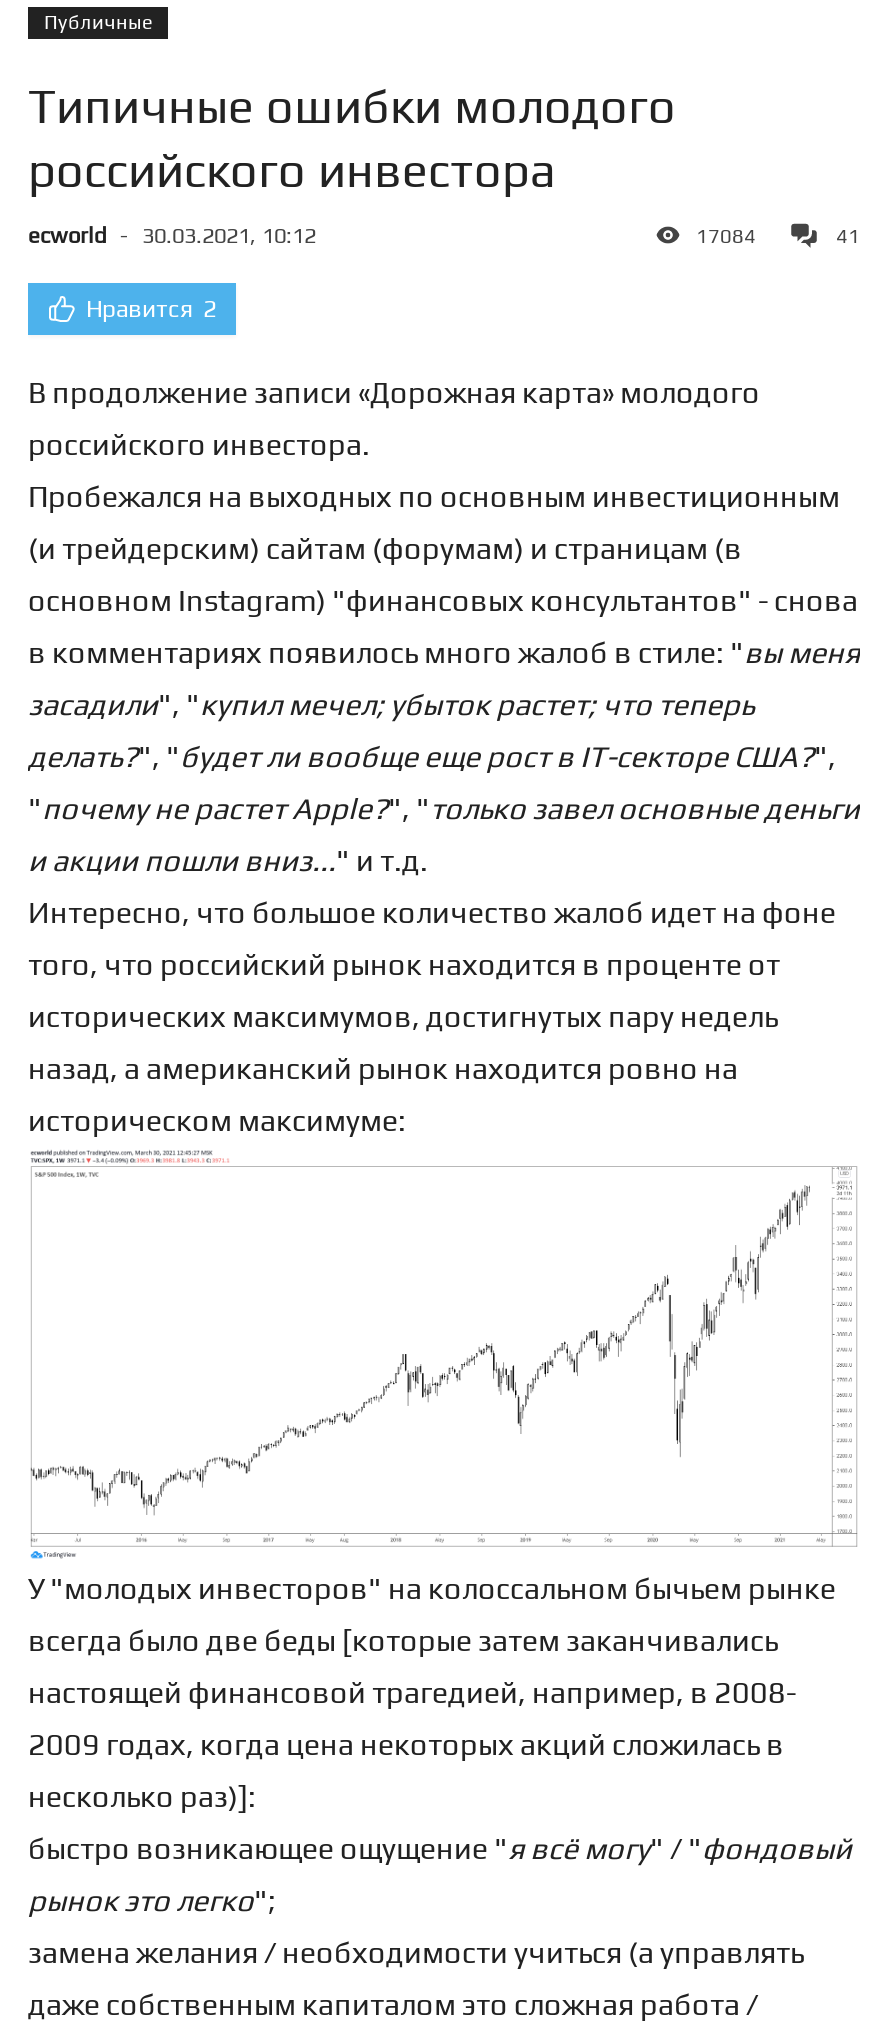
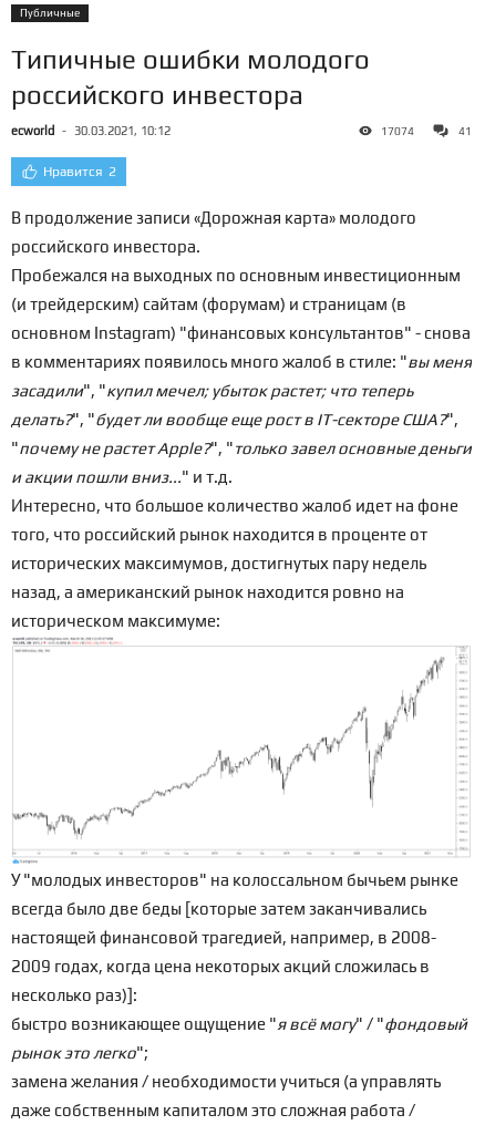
[696,224,756,246] 17084 -> [381,125,414,137] 17074

